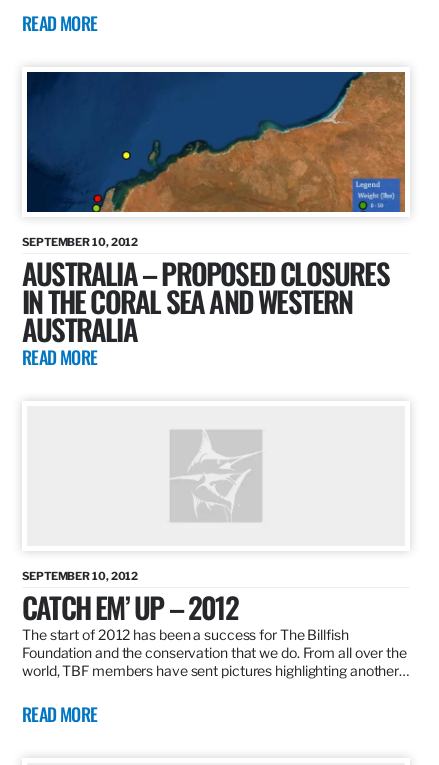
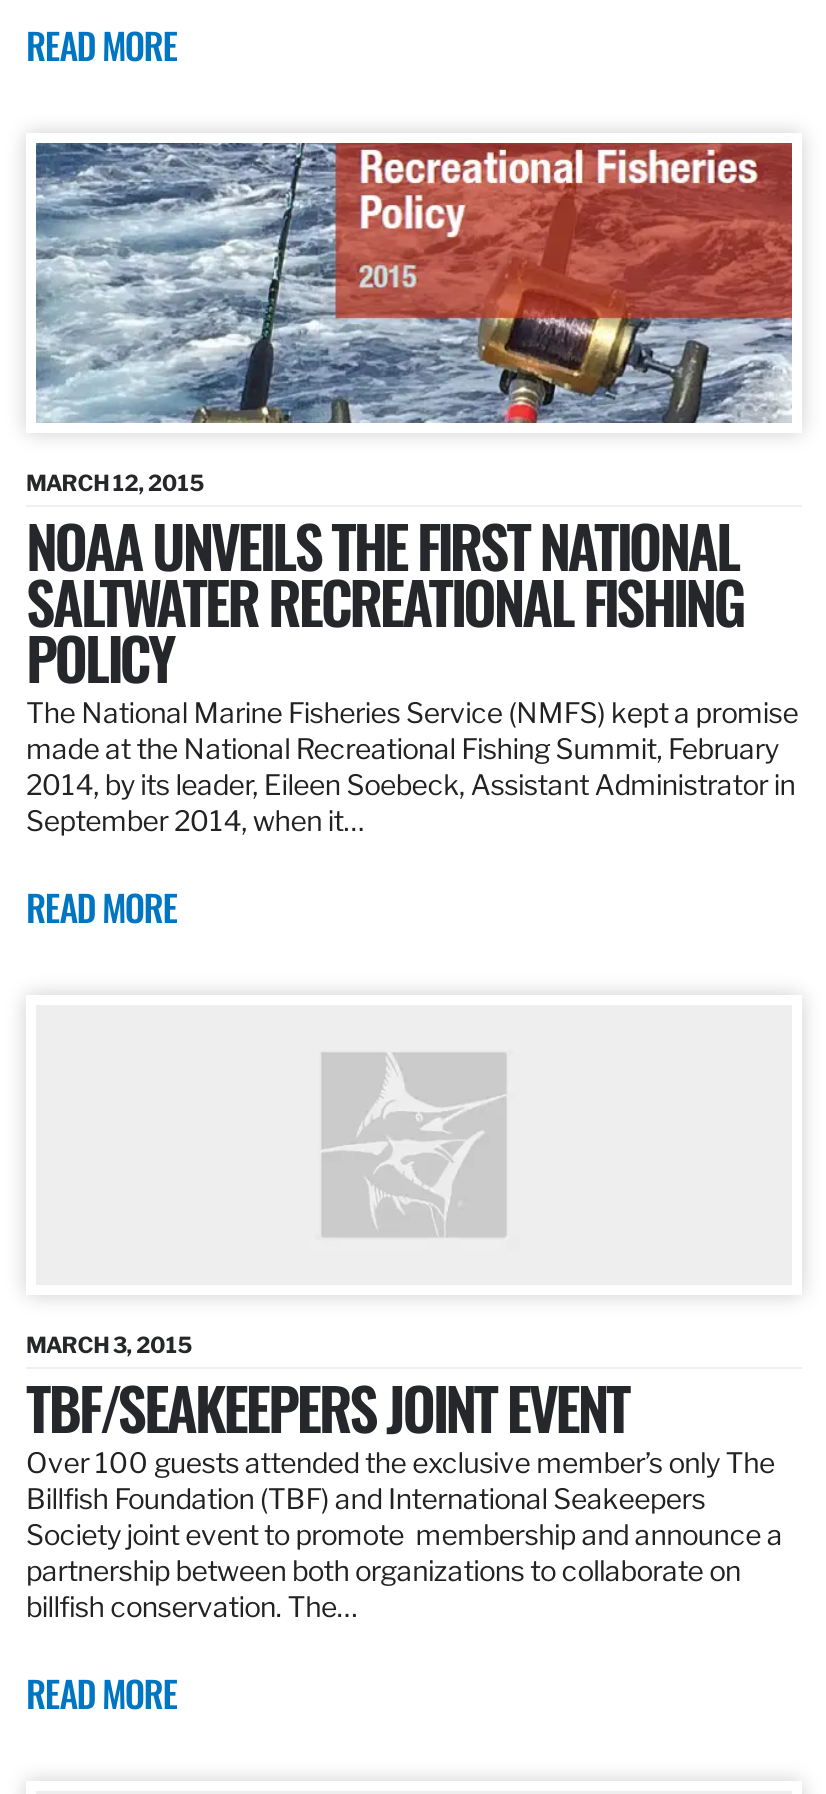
[22,71,406,350] [image] | SEPTEMBER 10, 2012 | AUSTRALIA – PROPOSED CLOSURES | IN THE CORAL SEA AND WESTERN | AUSTRALIA -> [26,141,798,837] [image] | MARCH 12, 2015 | NOAA UNVEILS THE FIRST NATIONAL | SALTWATER RECREATIONAL FISHING | POLICY | The National Marine Fisheries Service (NMFS) kept a promise | made at the National Recreational Fishing Summit, February | 2014, by its leader, Eileen Soebeck, Assistant Administrator in | September 2014, when it…
[22,569,409,679] SEPTEMBER 10, 2012 | CATCH EM’ UP – 2012 | The start of 2012 has been a success for The Billfish | Foundation and the conservation that we do. From all over the | world, TBF members have sent pictures highlighting another… -> [26,1331,783,1623] MARCH 3, 2015 | TBF/SEAKEEPERS JOINT EVENT | Over 100 guests attended the exclusive member’s only The | Billfish Foundation (TBF) and International Seakeepers | Society joint event to promote membership and announce a | partnership between both organizations to collaborate on | billfish conservation. The…

